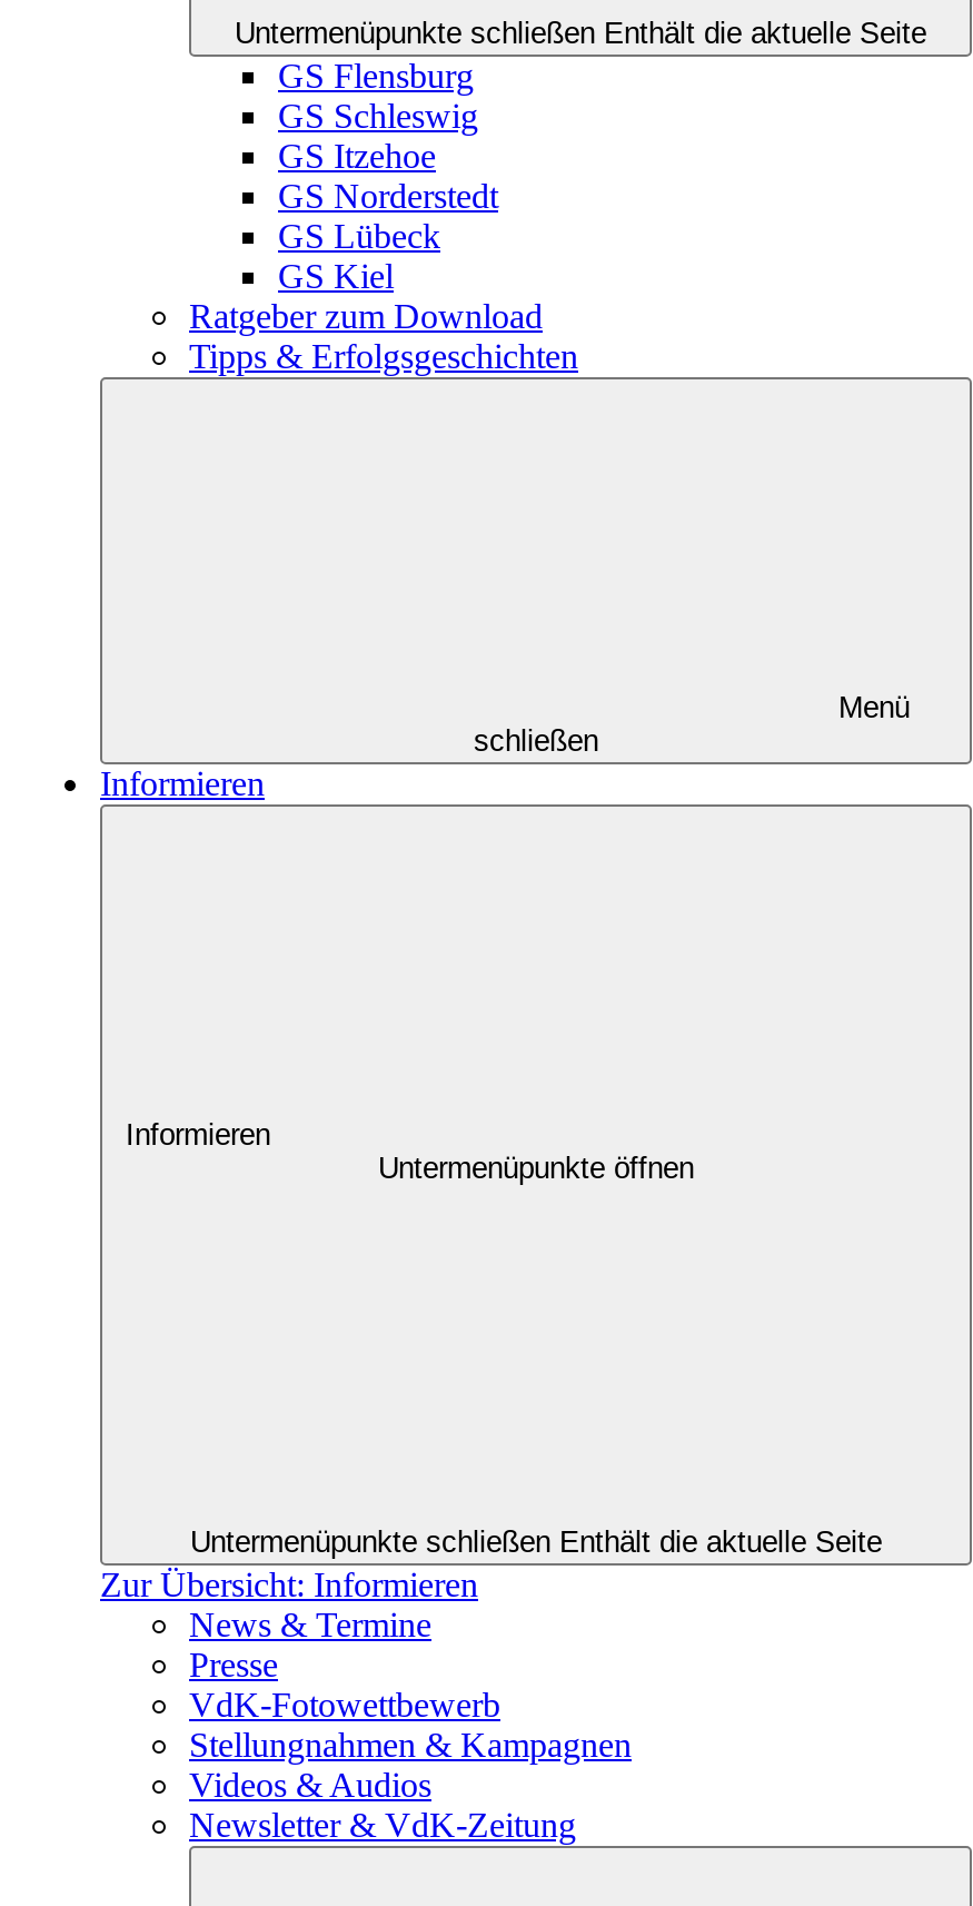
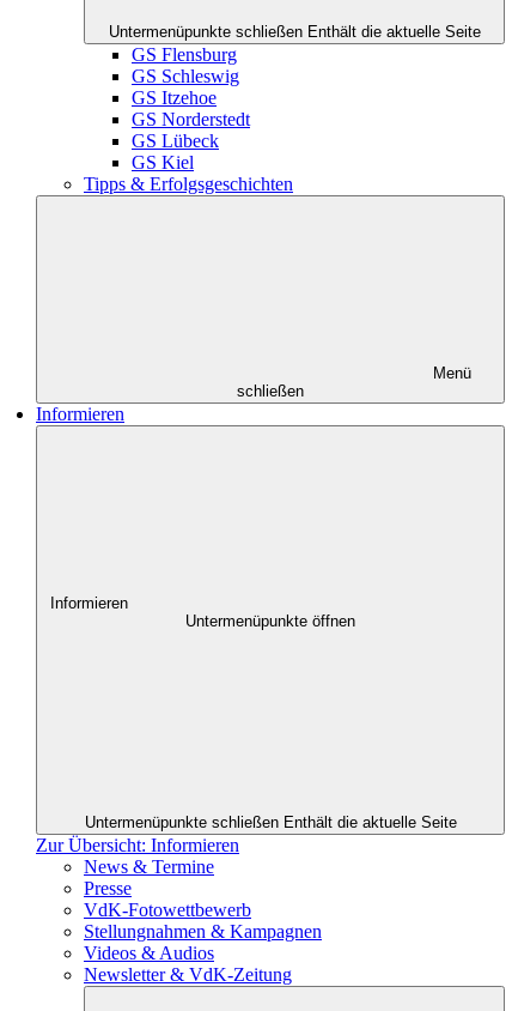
[189,297,543,335] Ratgeber zum Download -> none

